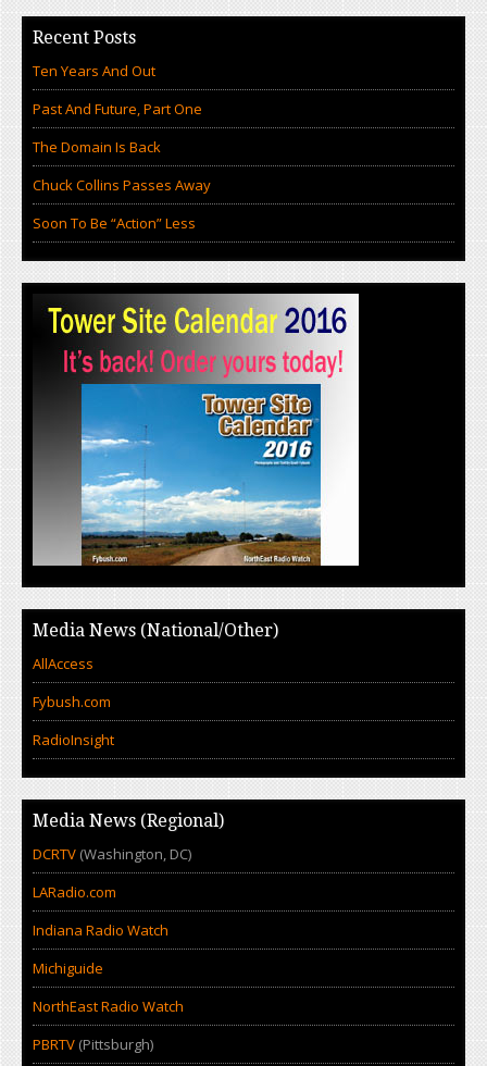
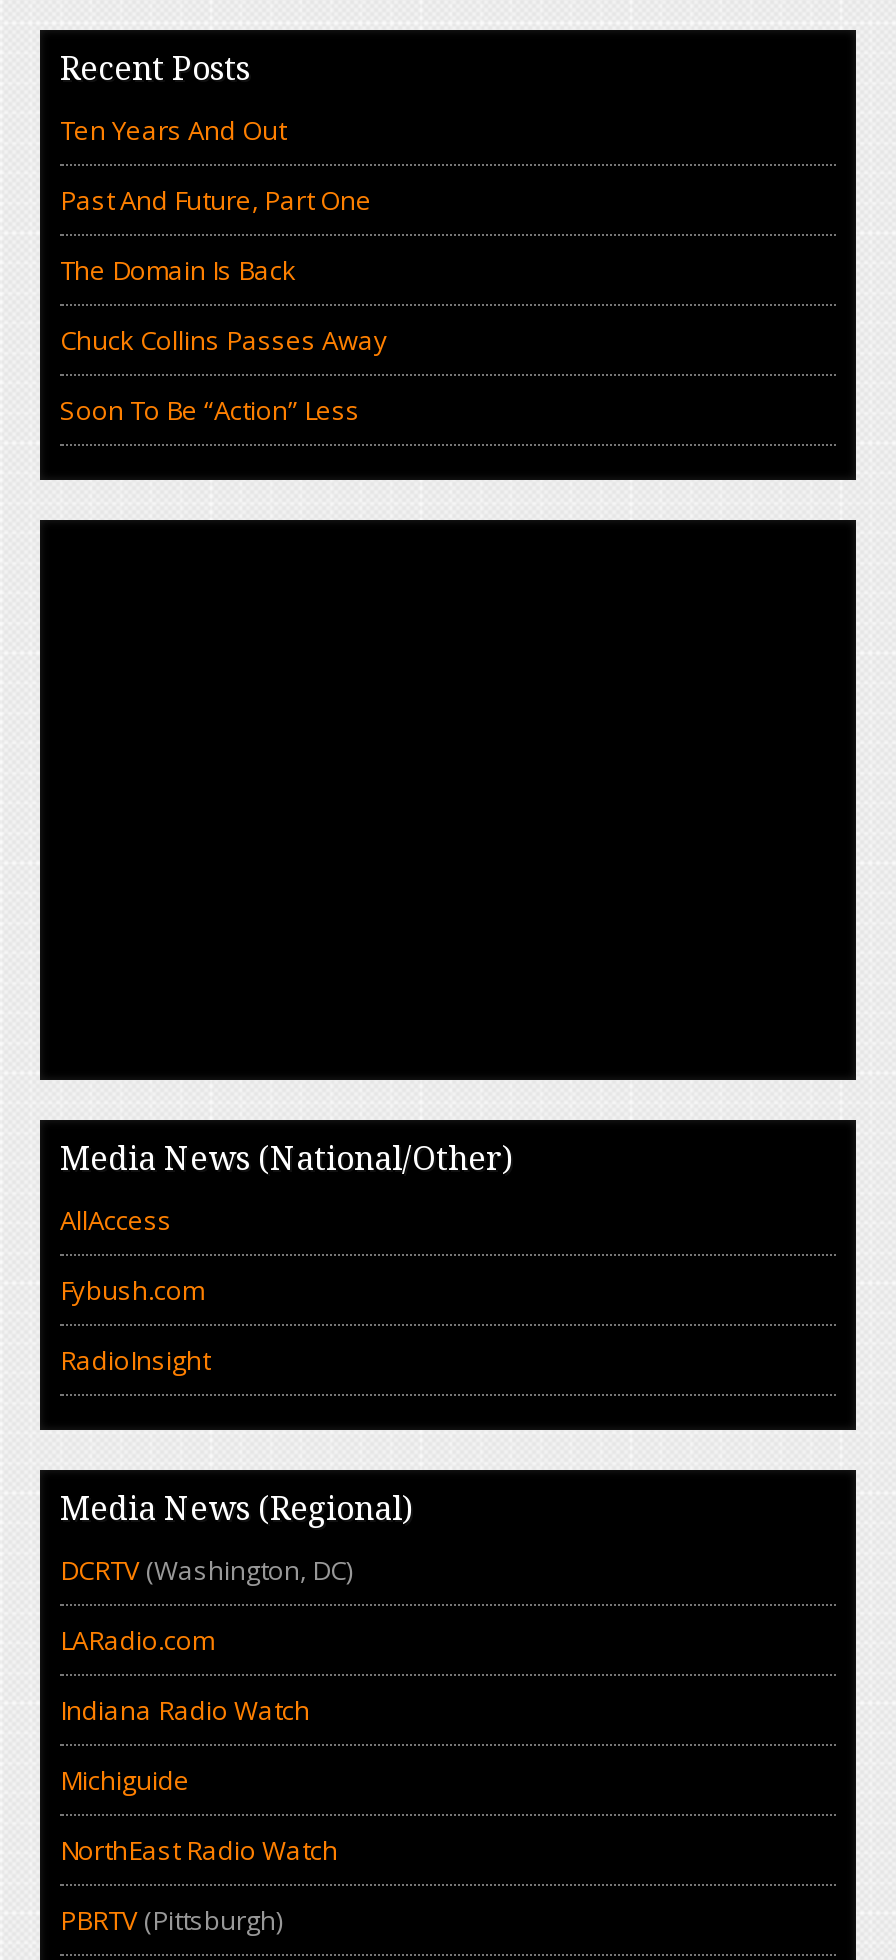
[32,293,360,567] [image] -> none

